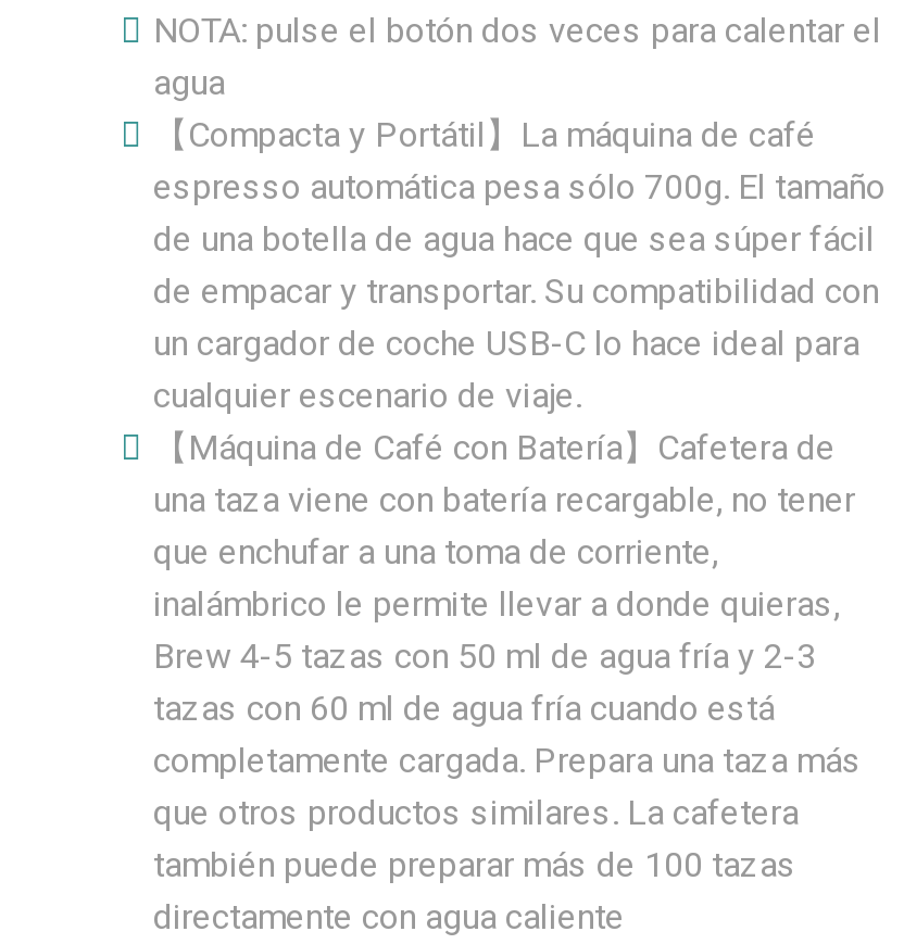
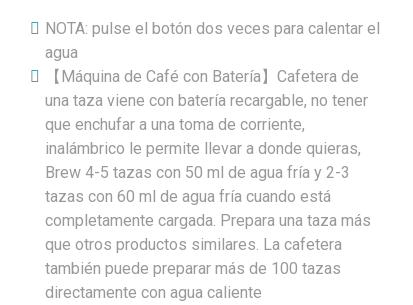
[153,114,886,416] 【Compacta y Portátil】La máquina de café | espresso automática pesa sólo 700g. El tamaño | de una botella de agua hace que sea súper fácil | de empacar y transportar. Su compatibilidad con | un cargador de coche USB-C lo hace ideal para | cualquier escenario de viaje. -> none

